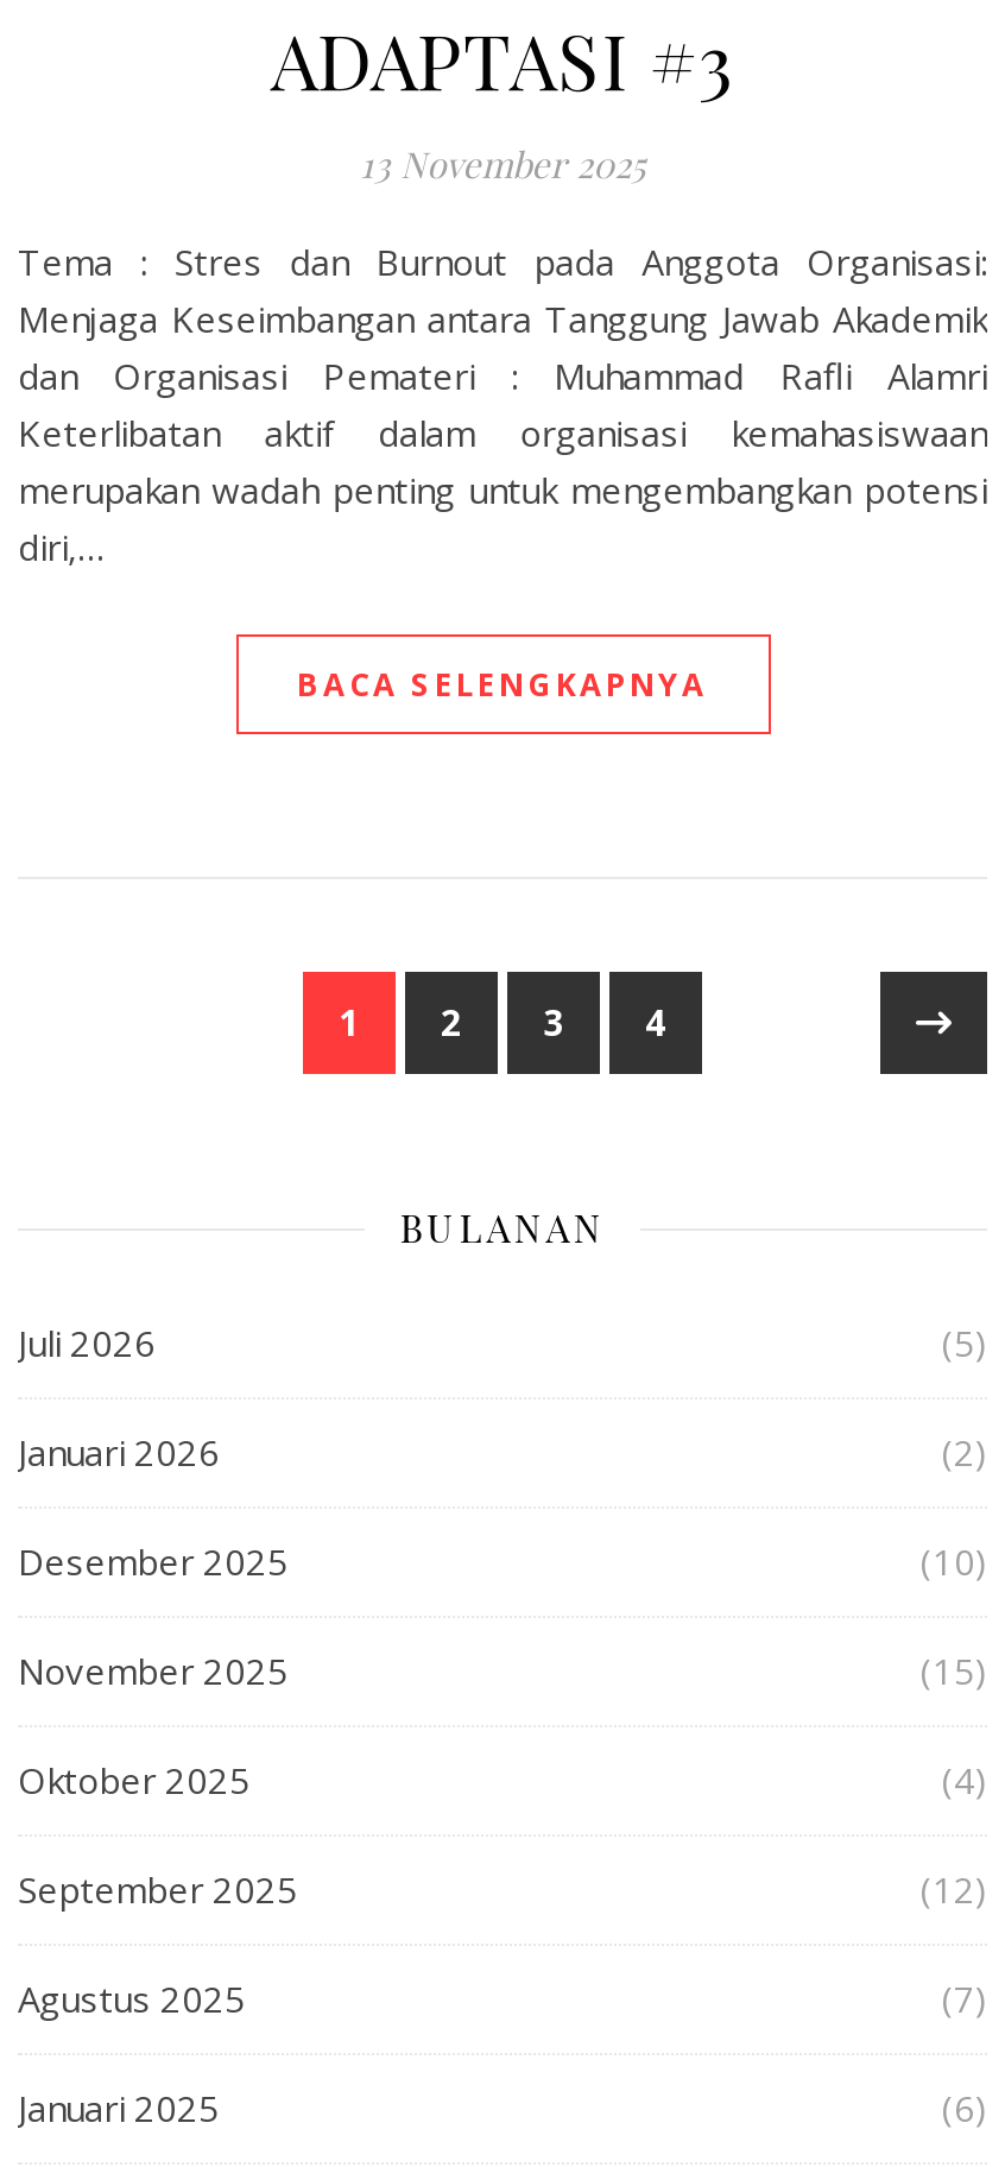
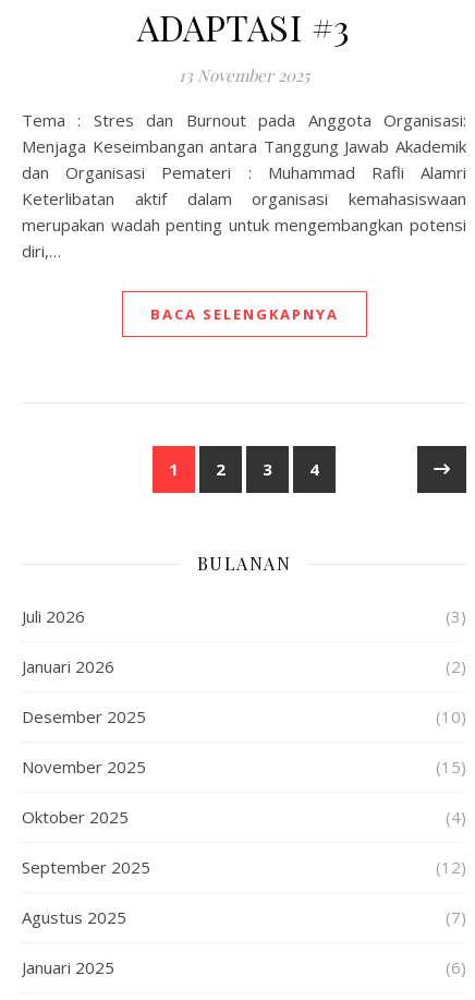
[933,1319,987,1366] (5) -> [441,605,466,627] (3)

